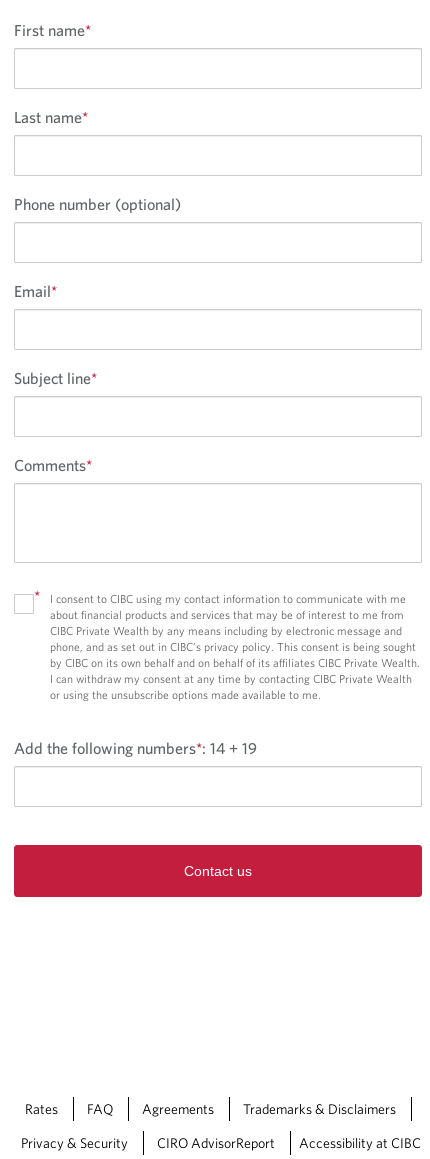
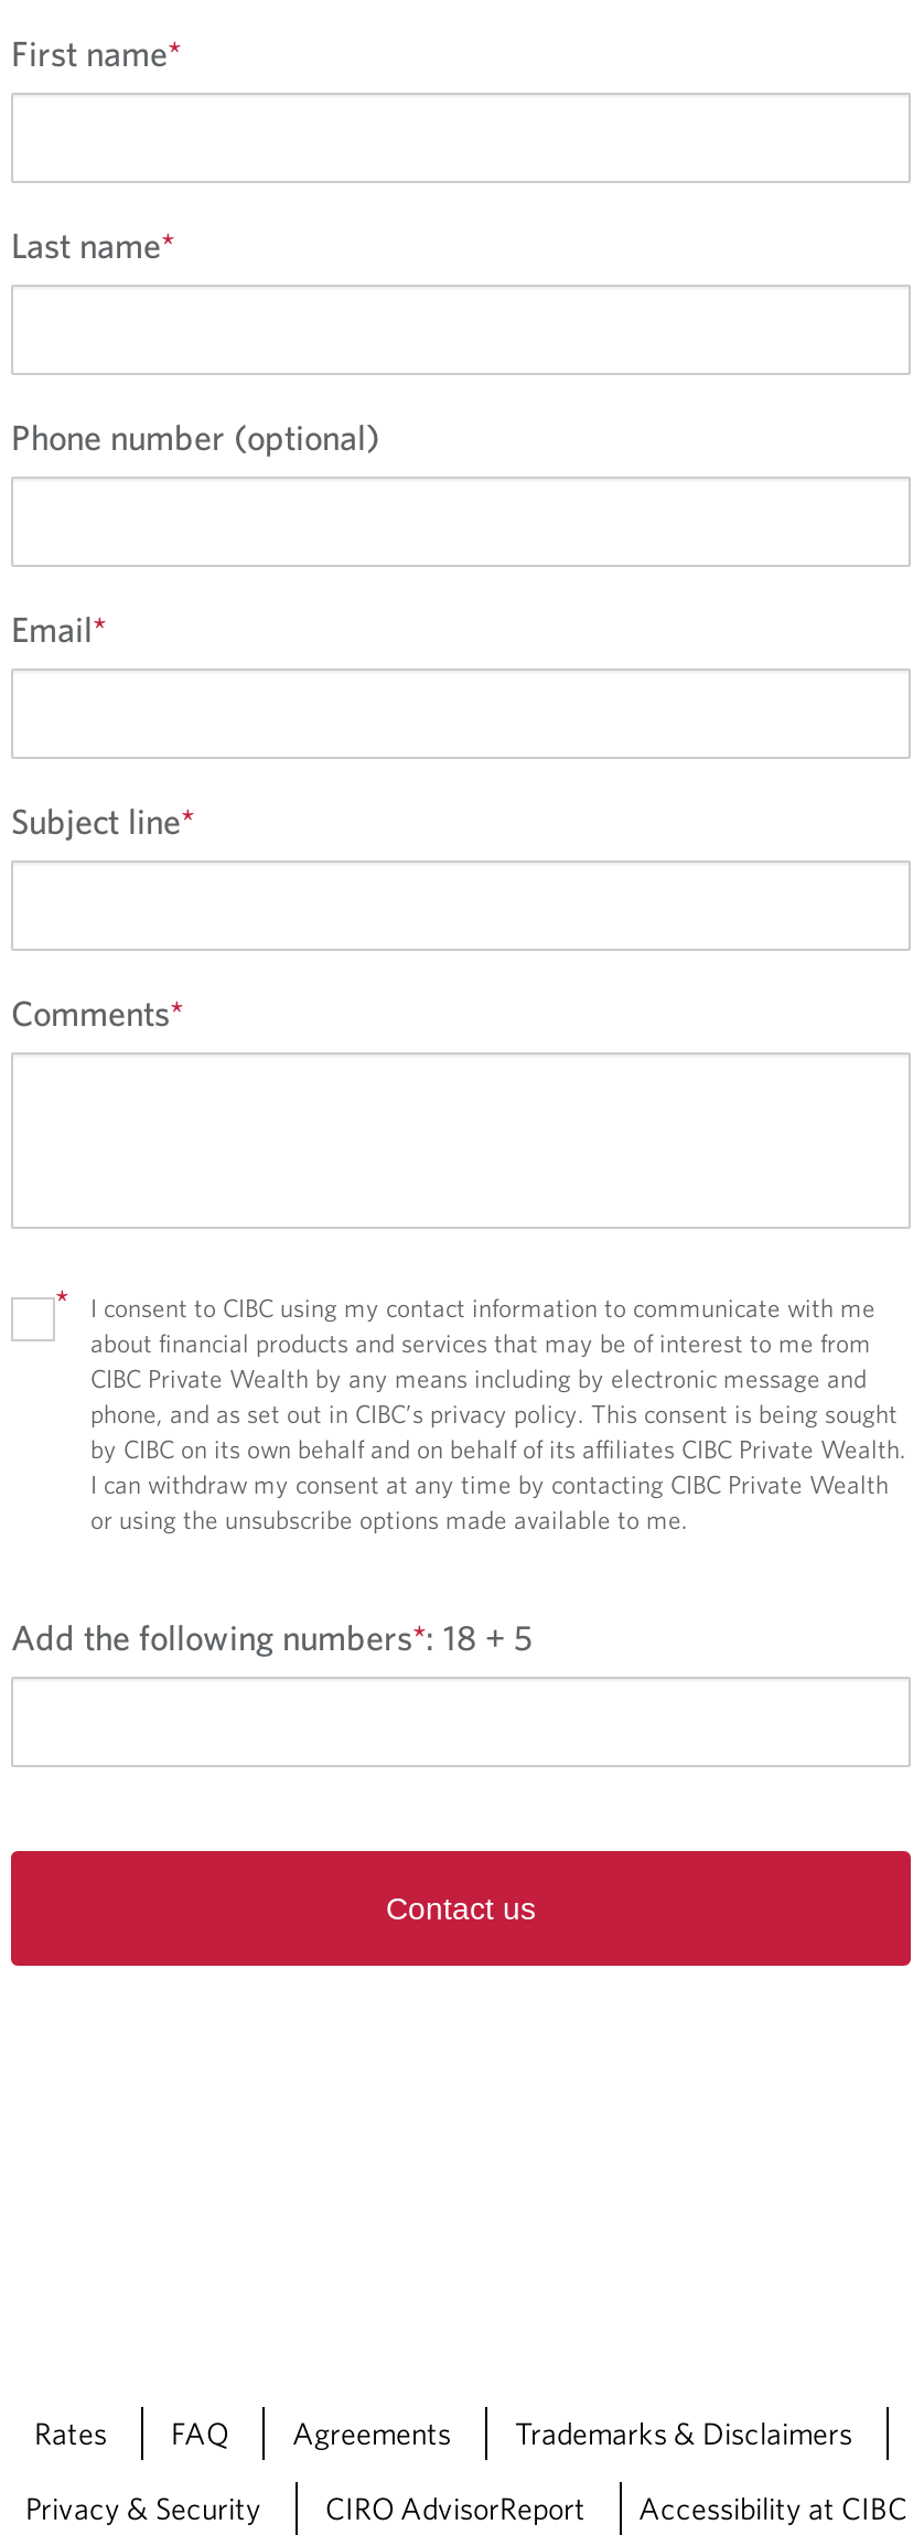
[14,739,257,757] Add the following numbers*: 14 + 19 -> [11,1616,531,1656] Add the following numbers*: 18 + 5

